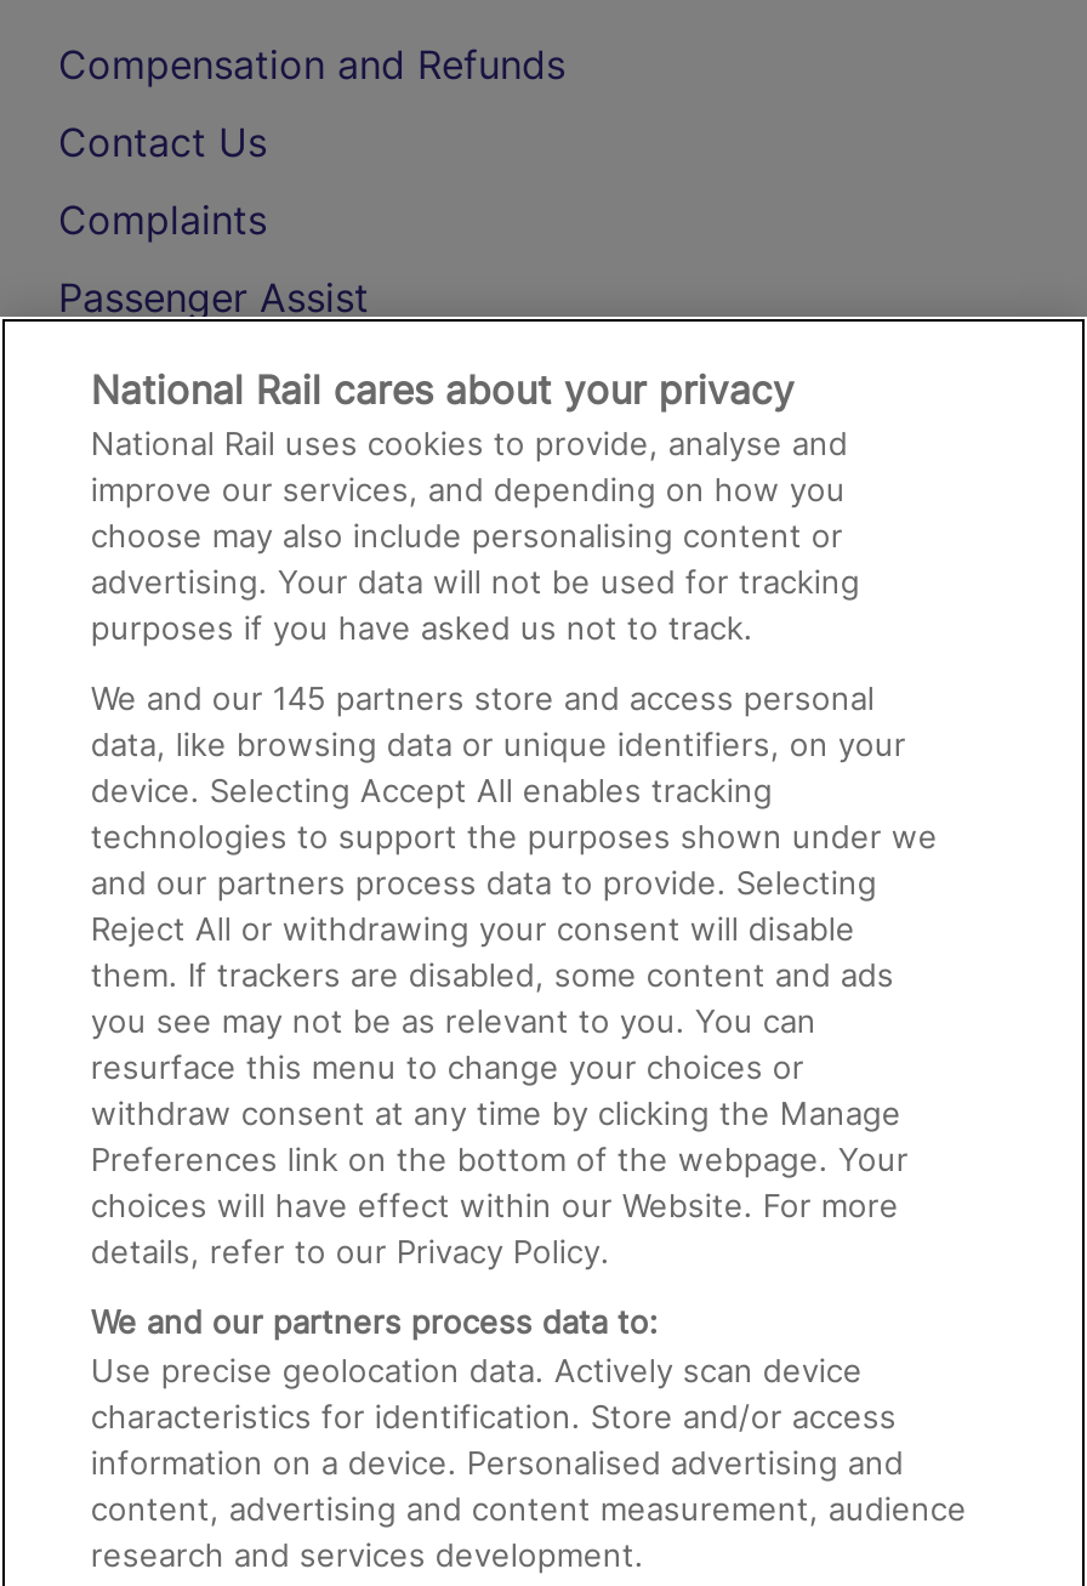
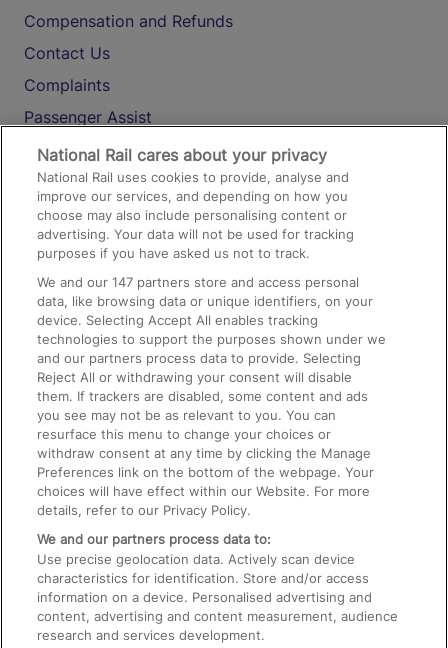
[91,678,874,717] We and our 145 partners store and access personal -> [37,274,359,290] We and our 147 partners store and access personal

